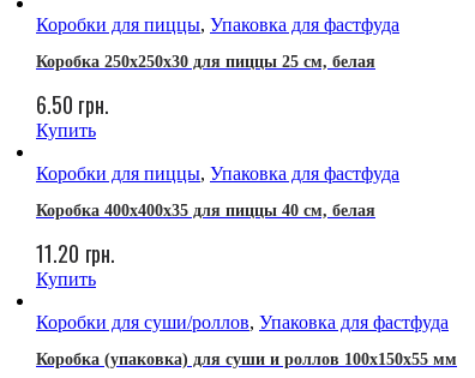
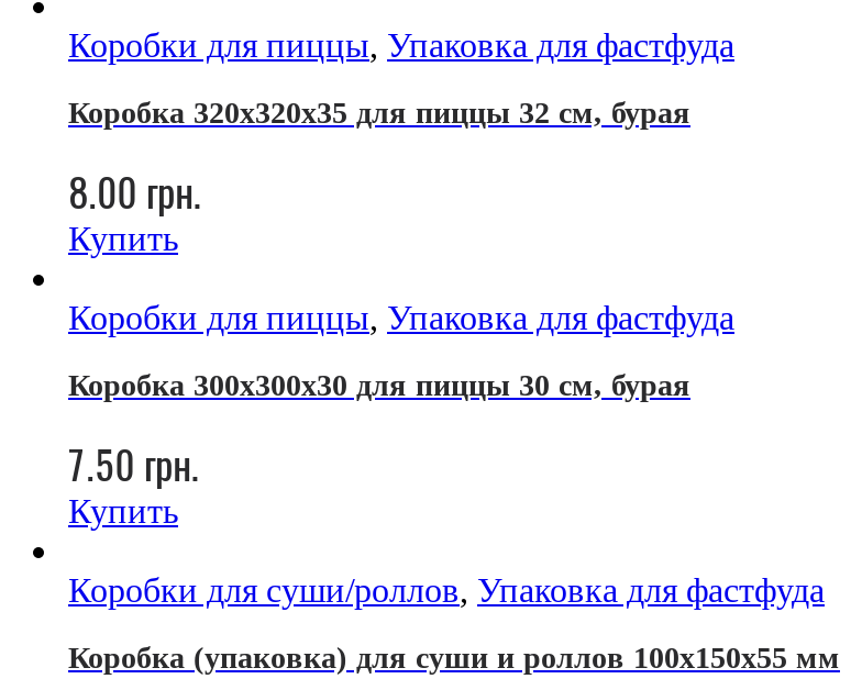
[36,52,375,70] Коробка 250х250х30 для пиццы 25 см, белая -> [68,96,690,129] Коробка 320х320х35 для пиццы 32 см, бурая
[36,88,109,120] 6.50 грн. -> [68,162,202,219] 8.00 грн.
[36,201,375,219] Коробка 400х400х35 для пиццы 40 см, белая -> [68,369,690,401] Коробка 300х300х30 для пиццы 30 см, бурая
[36,237,115,268] 11.20 грн. -> [68,434,200,492] 7.50 грн.

